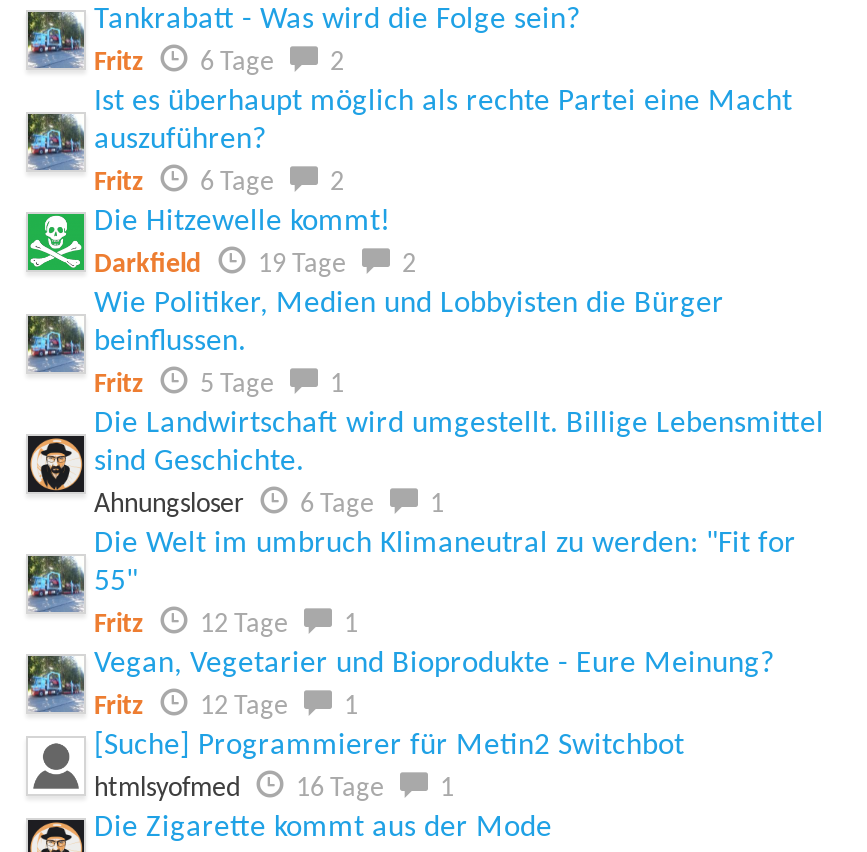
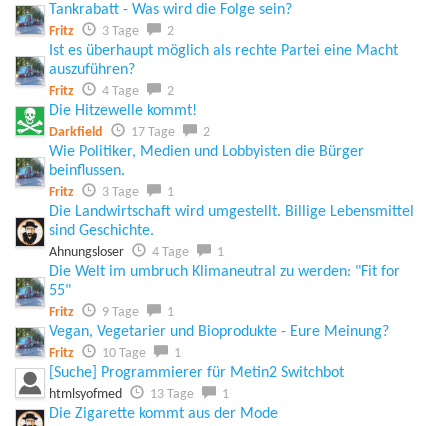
[94,48,344,78] Fritz 6 Tage 2 -> [49,24,174,39] Fritz 3 Tage 2
[94,168,344,198] Fritz 6 Tage 2 -> [49,84,174,99] Fritz 4 Tage 2
[94,250,416,280] Darkfield 19 Tage 2 -> [49,125,210,140] Darkfield 17 Tage 2
[94,370,344,400] Fritz 5 Tage 1 -> [49,185,174,200] Fritz 3 Tage 1
[94,490,444,520] Ahnungsloser 6 Tage 1 -> [49,245,224,260] Ahnungsloser 4 Tage 1
[94,610,358,640] Fritz 12 Tage 1 -> [49,305,174,320] Fritz 9 Tage 1
[94,692,358,722] Fritz 12 Tage 1 -> [49,346,181,361] Fritz 10 Tage 1
[94,774,454,804] htmlsyofmed 16 Tage 1 -> [49,387,229,402] htmlsyofmed 13 Tage 1

